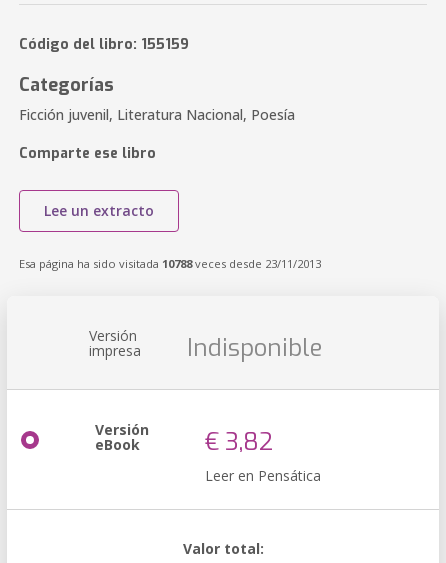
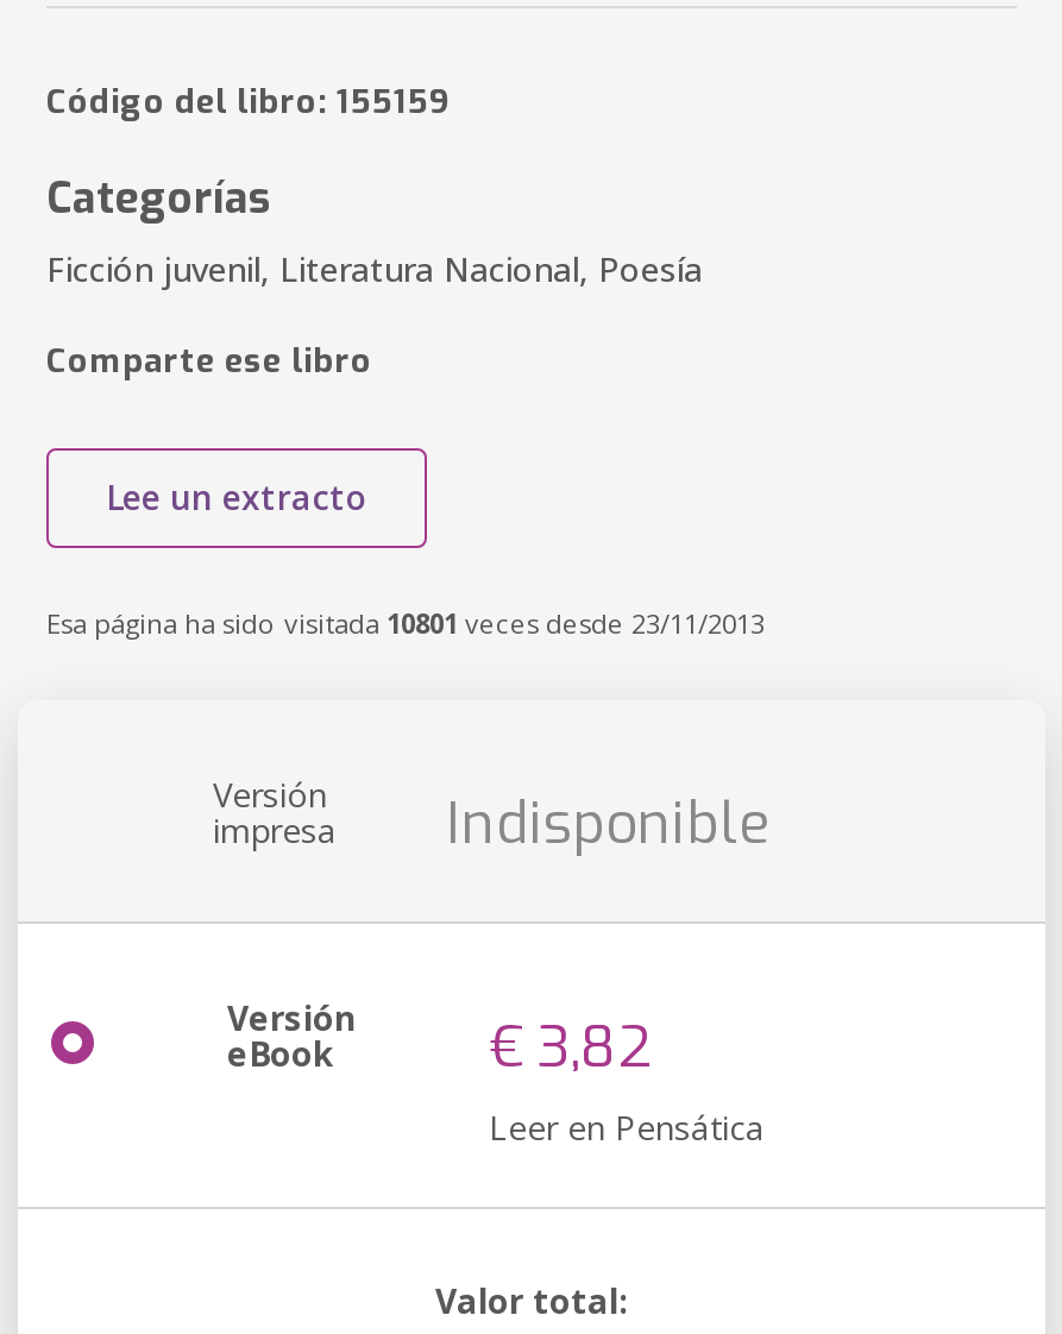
[19,256,321,271] Esa página ha sido visitada 10788 veces desde 23/11/2013 -> [46,605,765,641] Esa página ha sido visitada 10801 veces desde 23/11/2013

